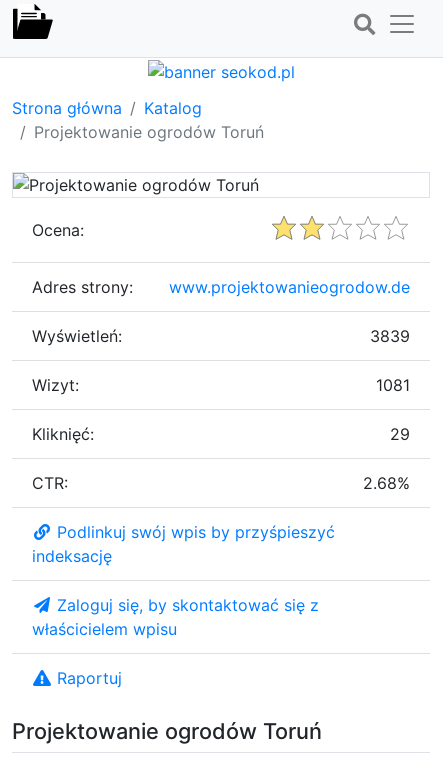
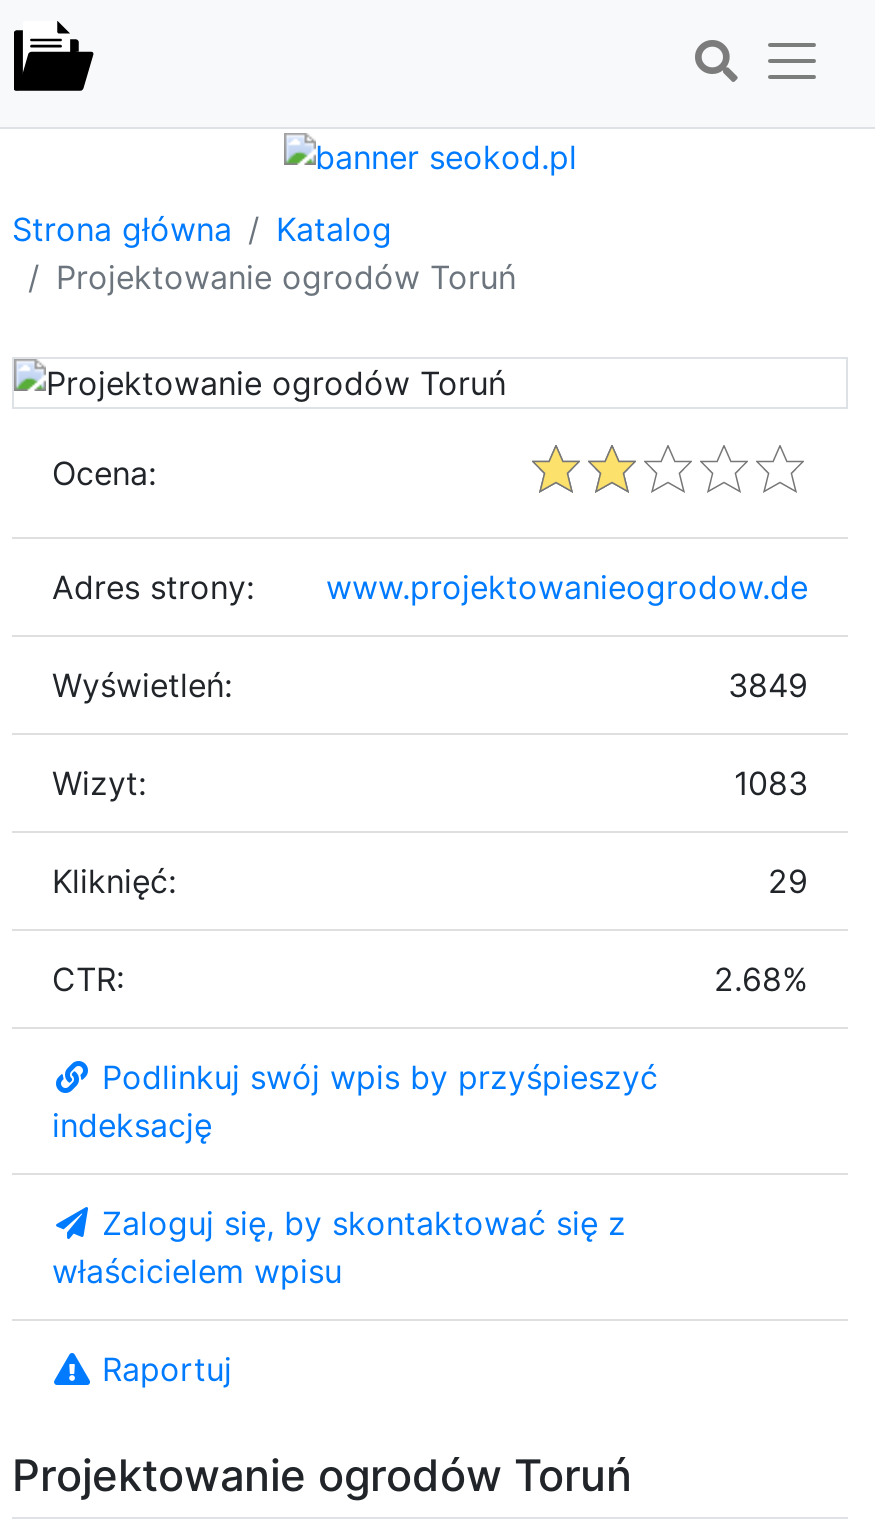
[370,326,410,346] 3839 -> [728,664,808,704] 3849
[376,375,410,395] 1081 -> [734,762,808,802] 1083

